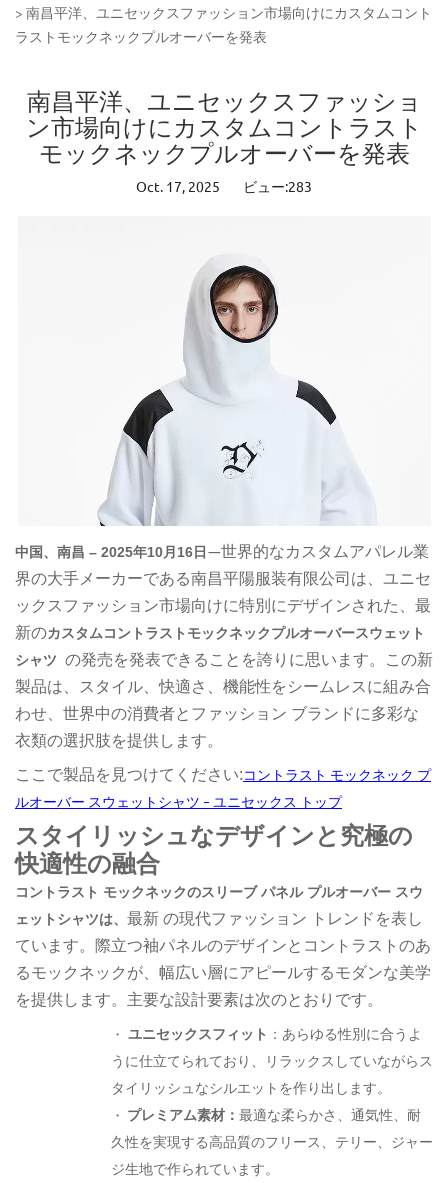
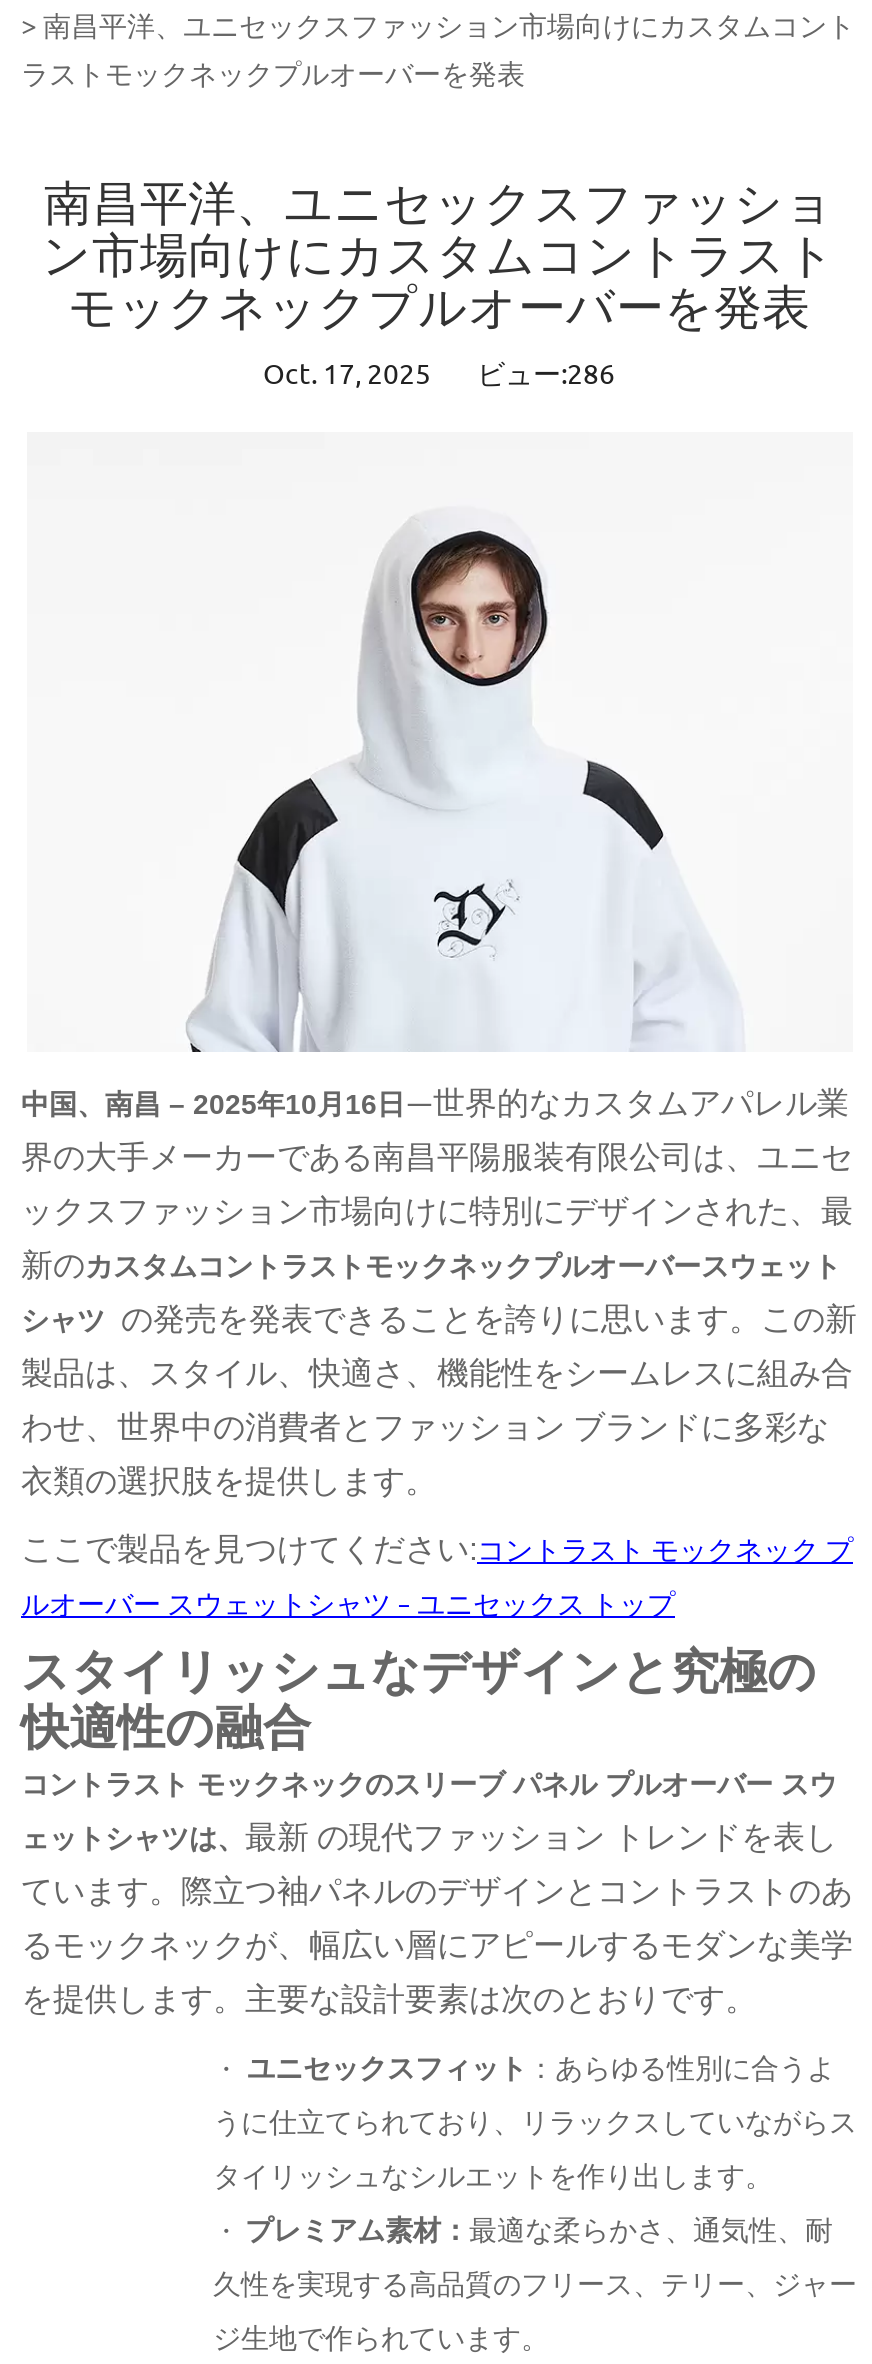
[136,177,312,195] Oct. 17, 2025 ビュー:283 -> [263,355,615,391] Oct. 17, 2025 ビュー:286

